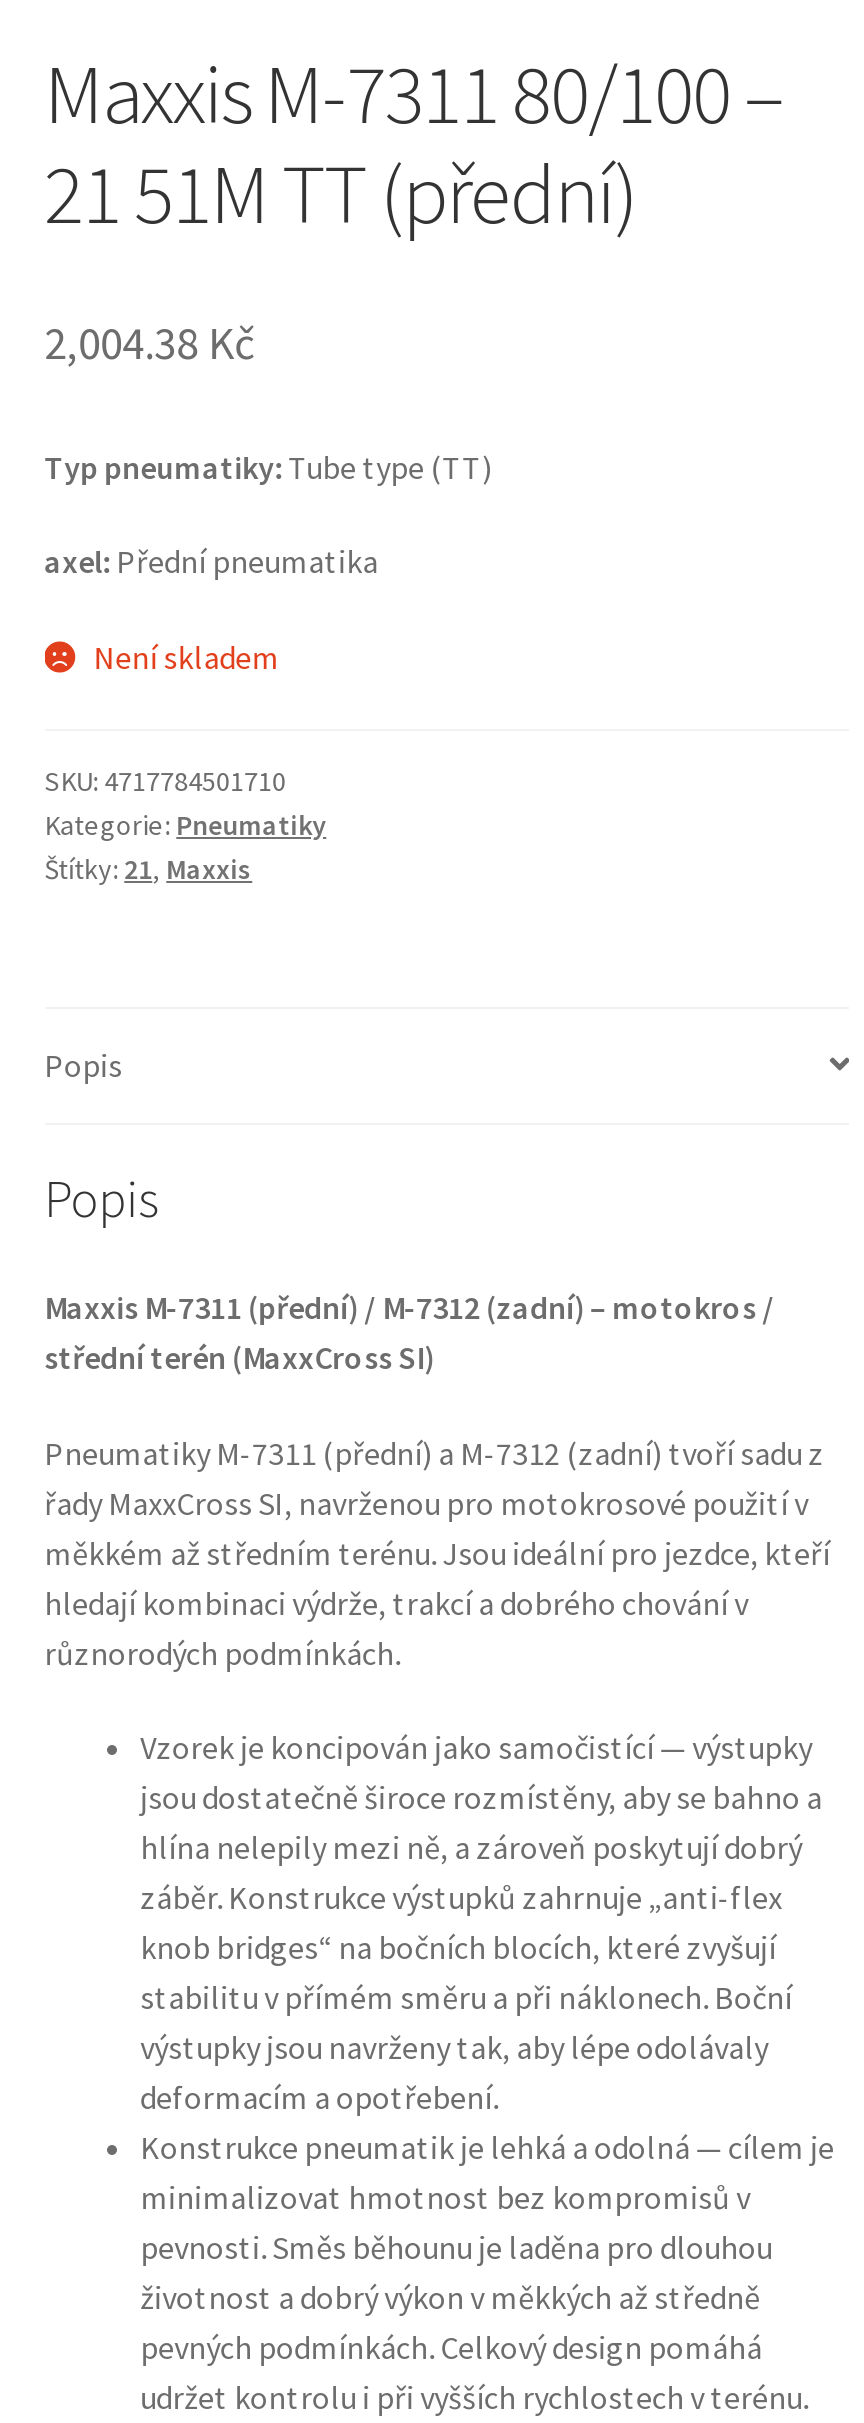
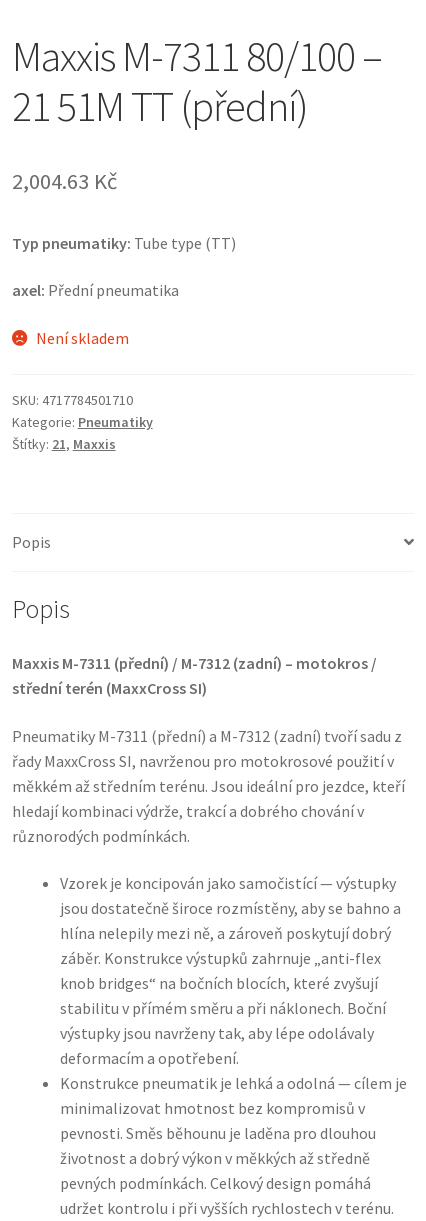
[44,314,254,370] 2,004.38 Kč -> [12,167,117,195] 2,004.63 Kč

